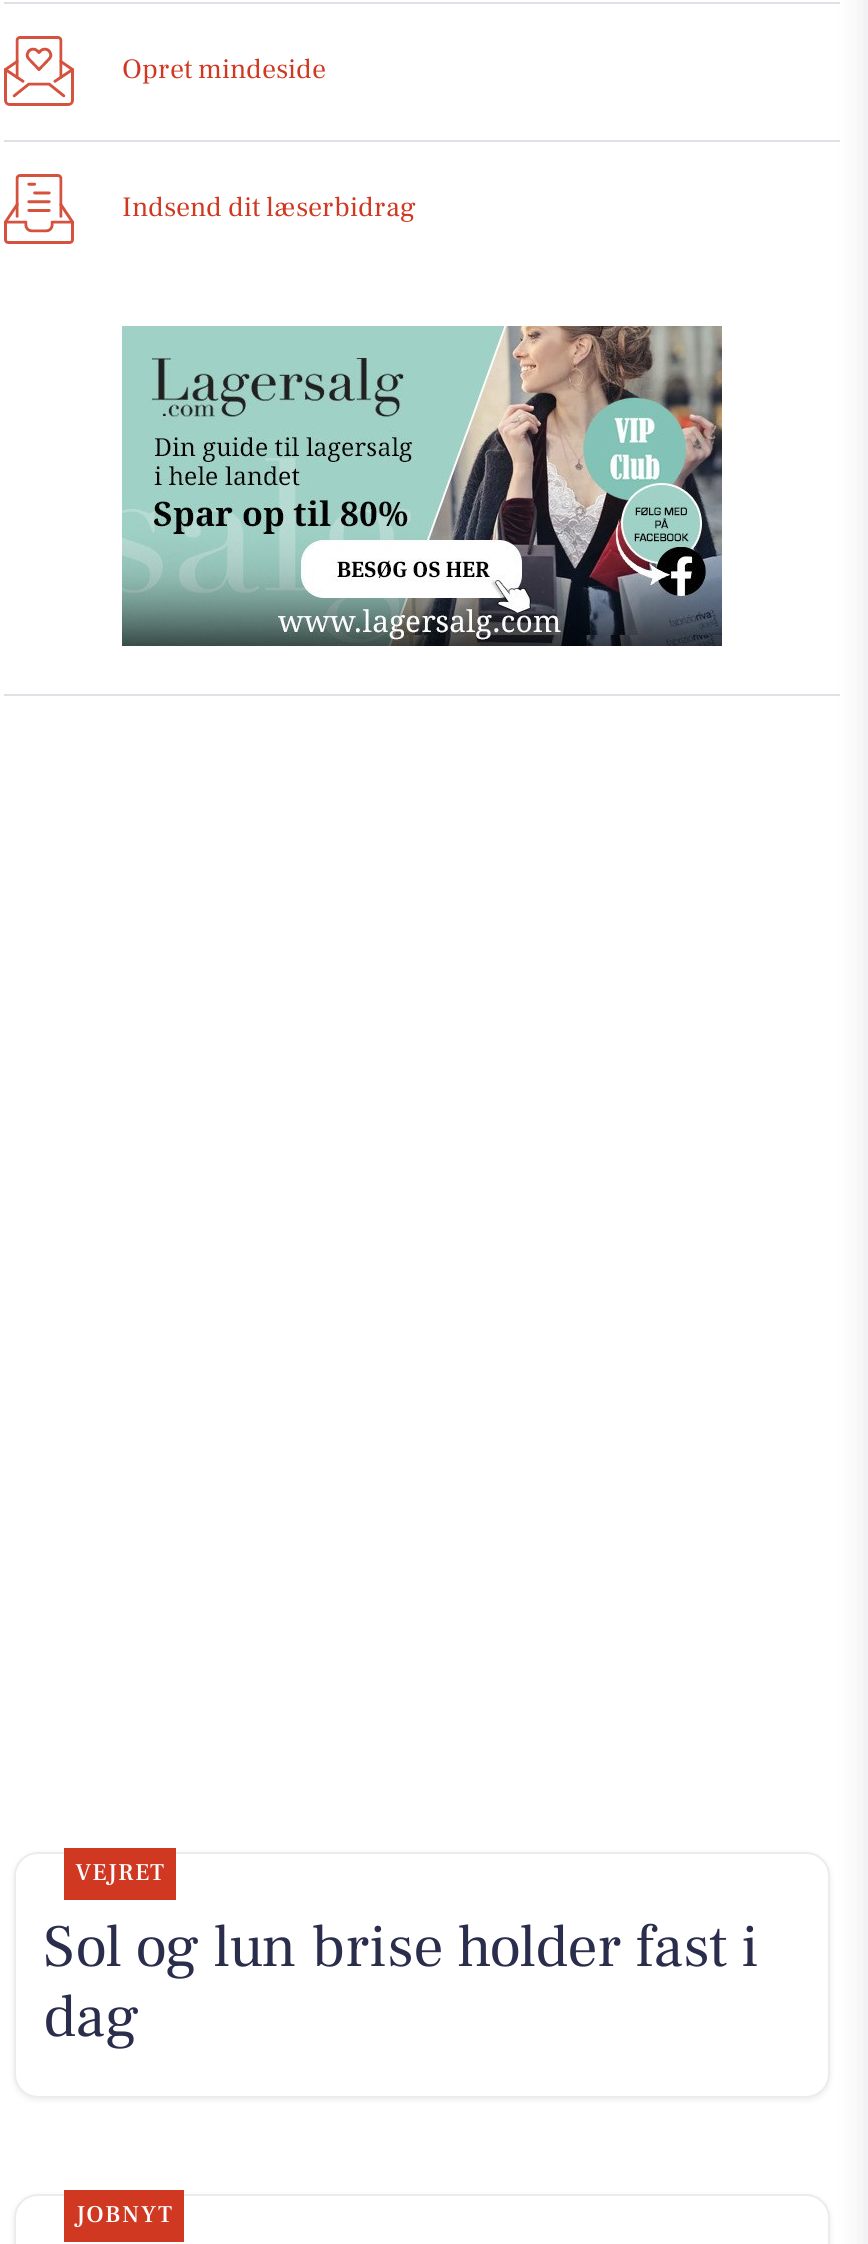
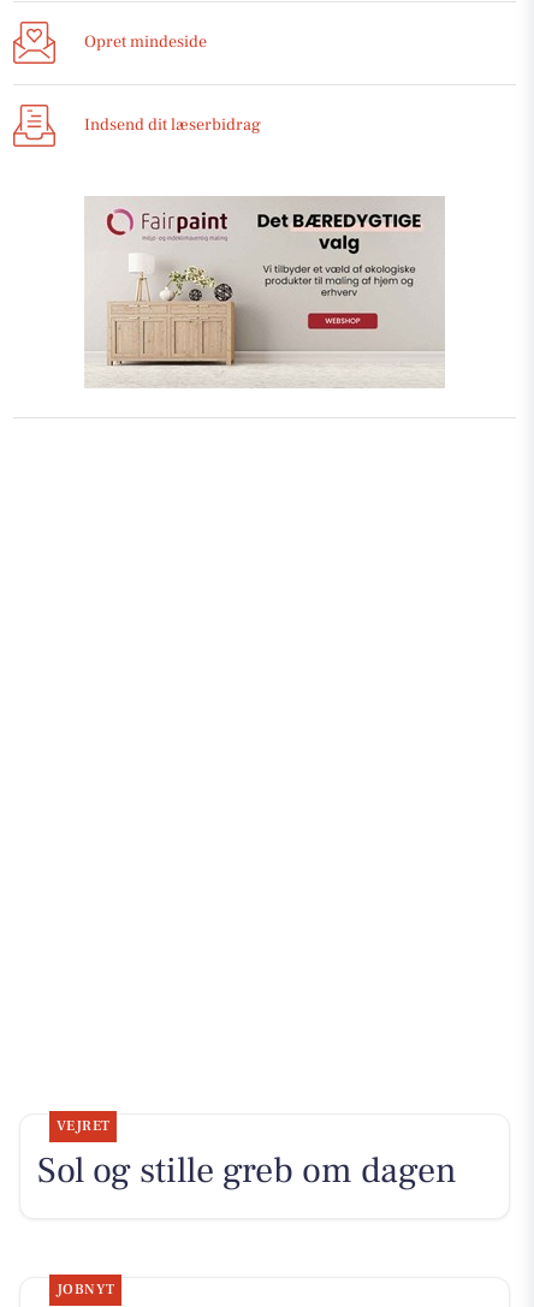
[120,326,724,648] [image] -> [84,196,445,388] [image]
[43,1908,759,2056] Sol og lun brise holder fast i | dag -> [37,1147,457,1194] Sol og stille greb om dagen

